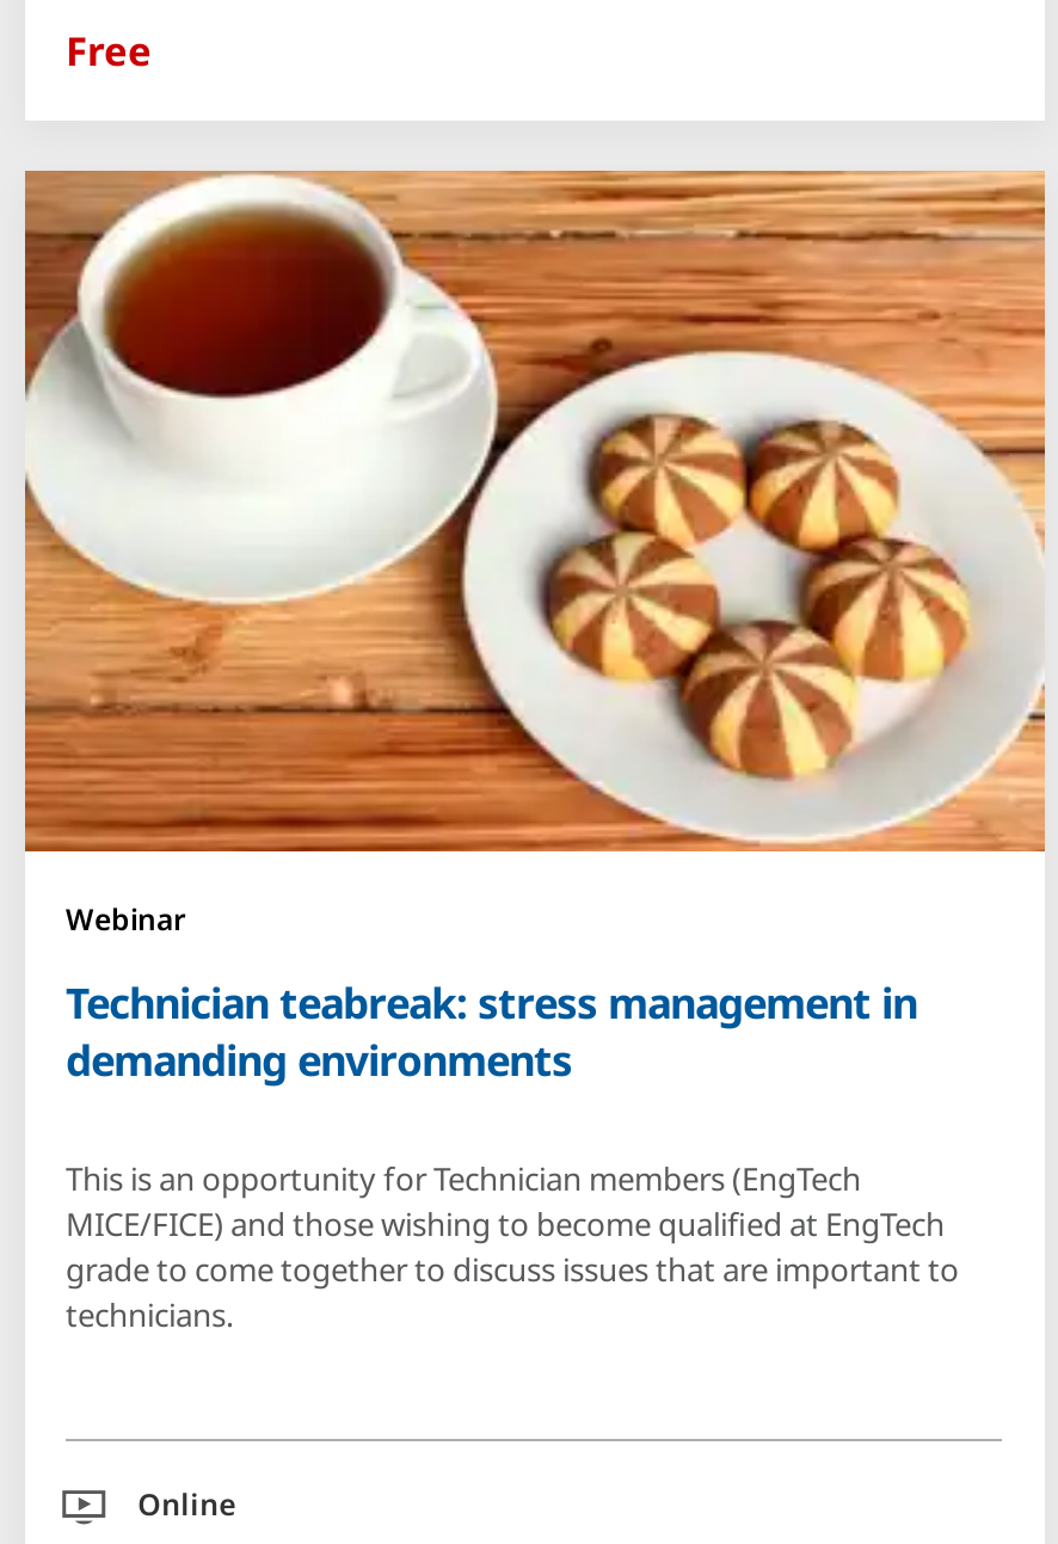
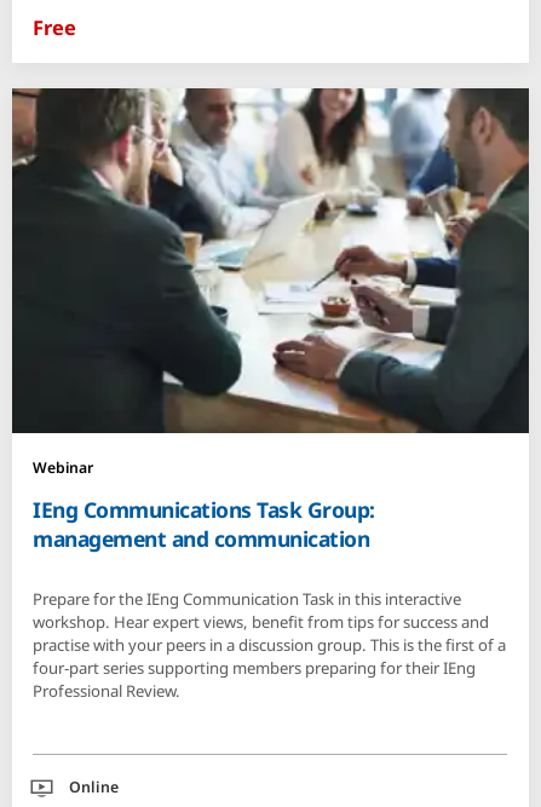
[23,168,1047,854] [image] -> [11,87,530,434] [image]
[66,974,917,1089] Technician teabreak: stress management in | demanding environments -> [33,495,375,553] IEng Communications Task Group: | management and communication
[66,1158,959,1337] This is an opportunity for Technician members (EngTech | MICE/FICE) and those wishing to become qualified at EngTech | grade to come together to discuss issues that are important to | technicians. -> [33,589,506,702] Prepare for the IEng Communication Task in this interactive | workshop. Hear expert views, benefit from tips for success and | practise with your peers in a discussion group. This is the first of a | four‑part series supporting members preparing for their IEng | Professional Review.

